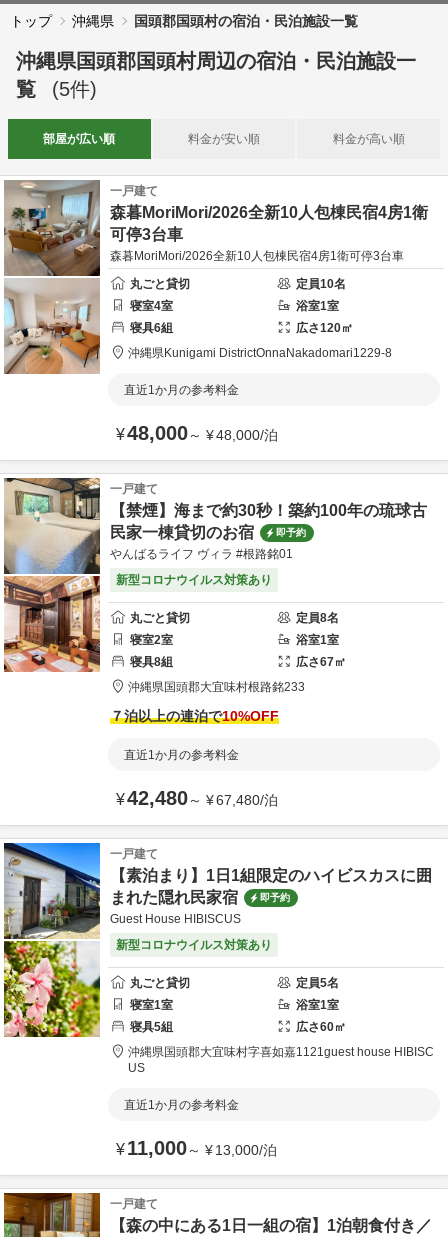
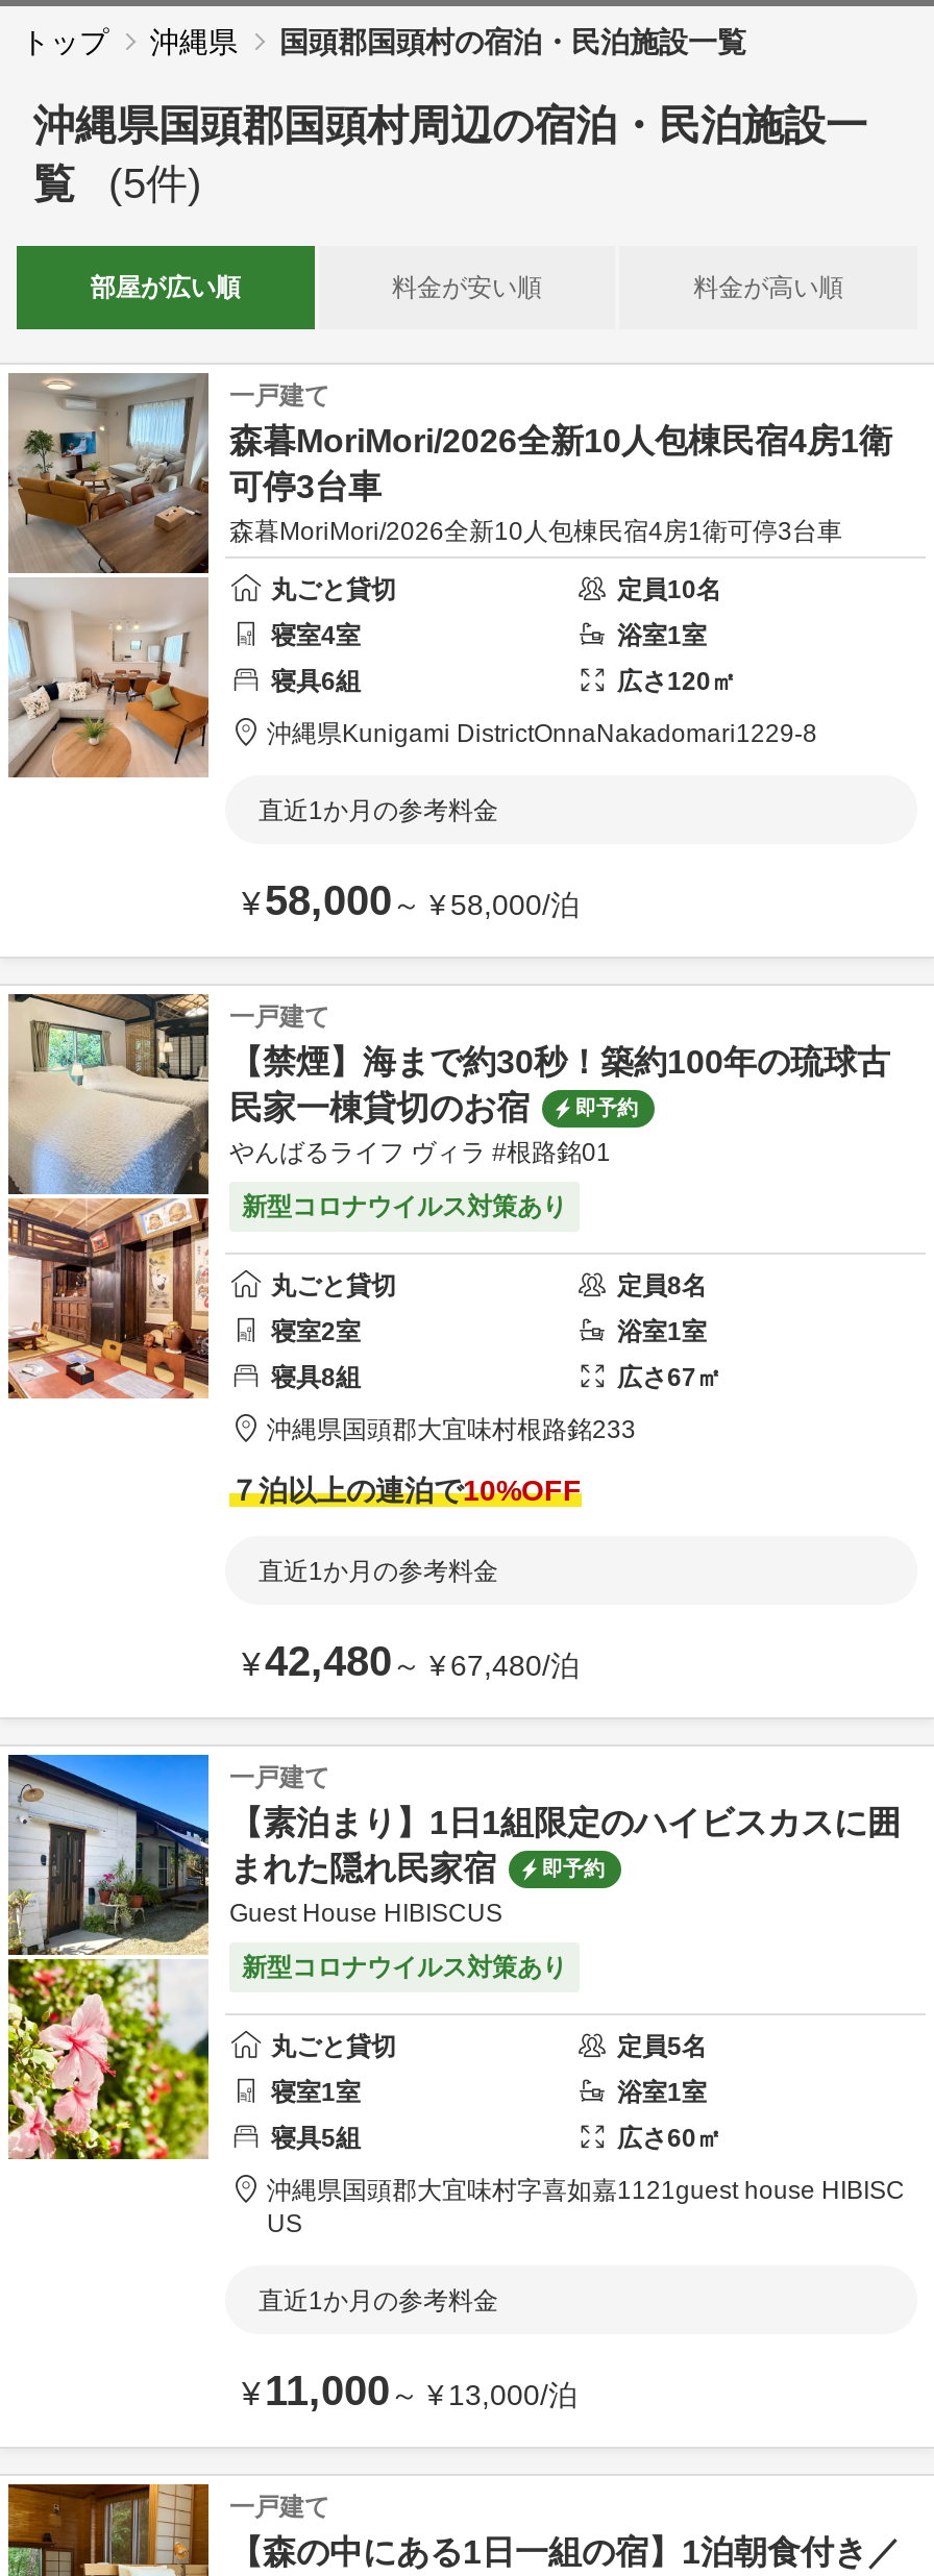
[116,422,278,444] ¥ 48,000～¥ 48,000/泊 -> [242,877,580,923] ¥ 58,000～¥ 58,000/泊

